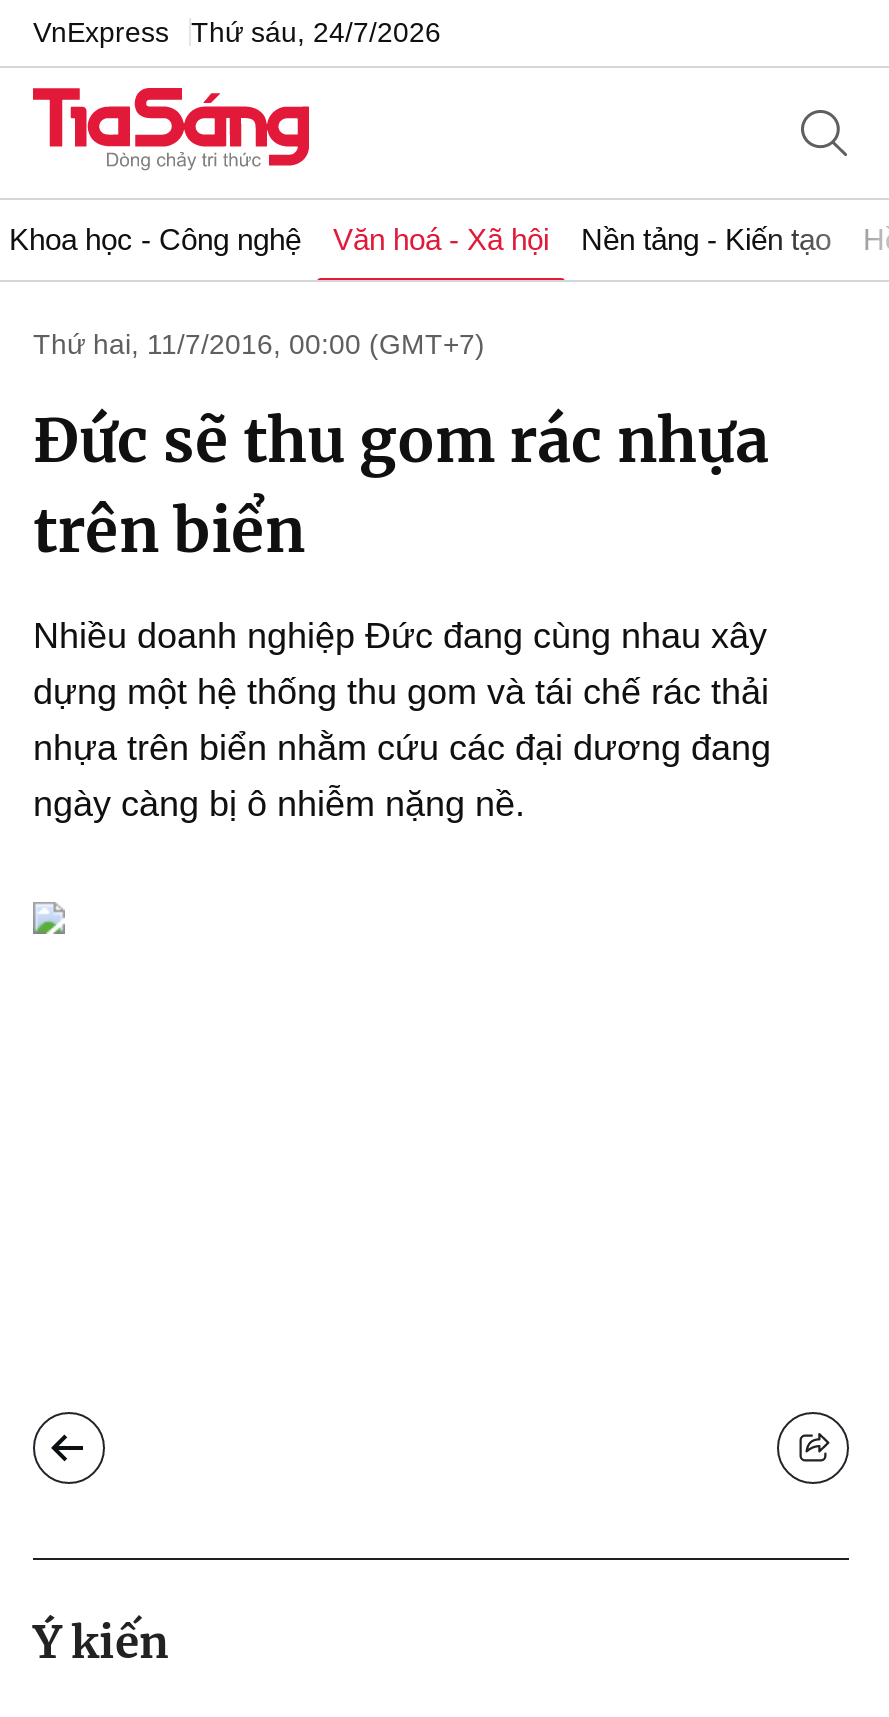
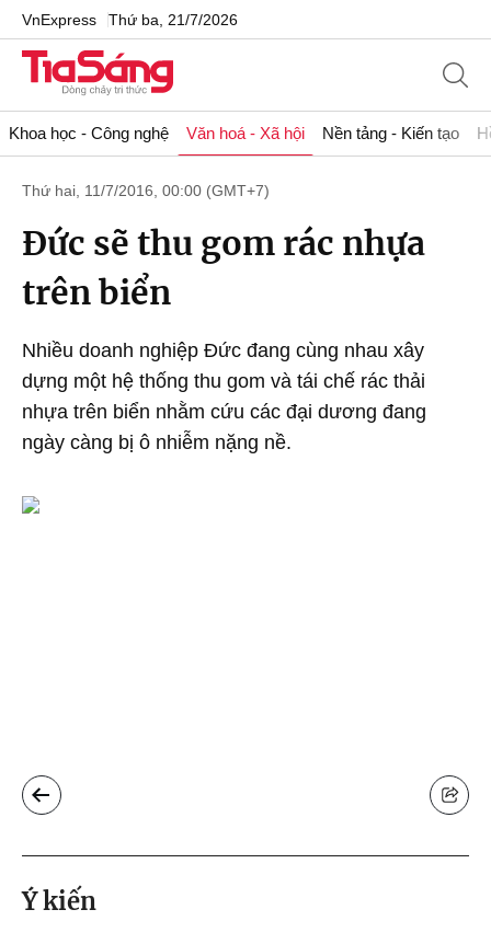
[33,15,441,47] VnExpress Thứ sáu, 24/7/2026 -> [22,10,238,28] VnExpress Thứ ba, 21/7/2026

